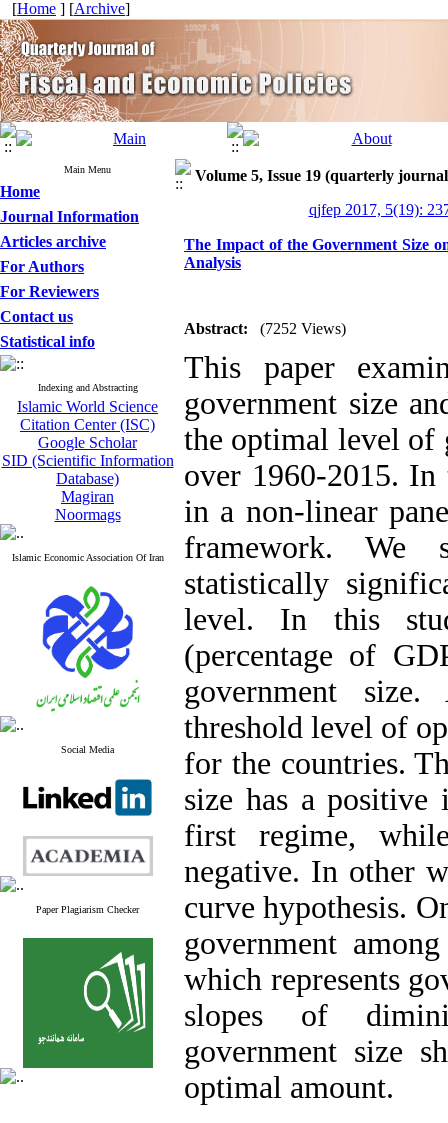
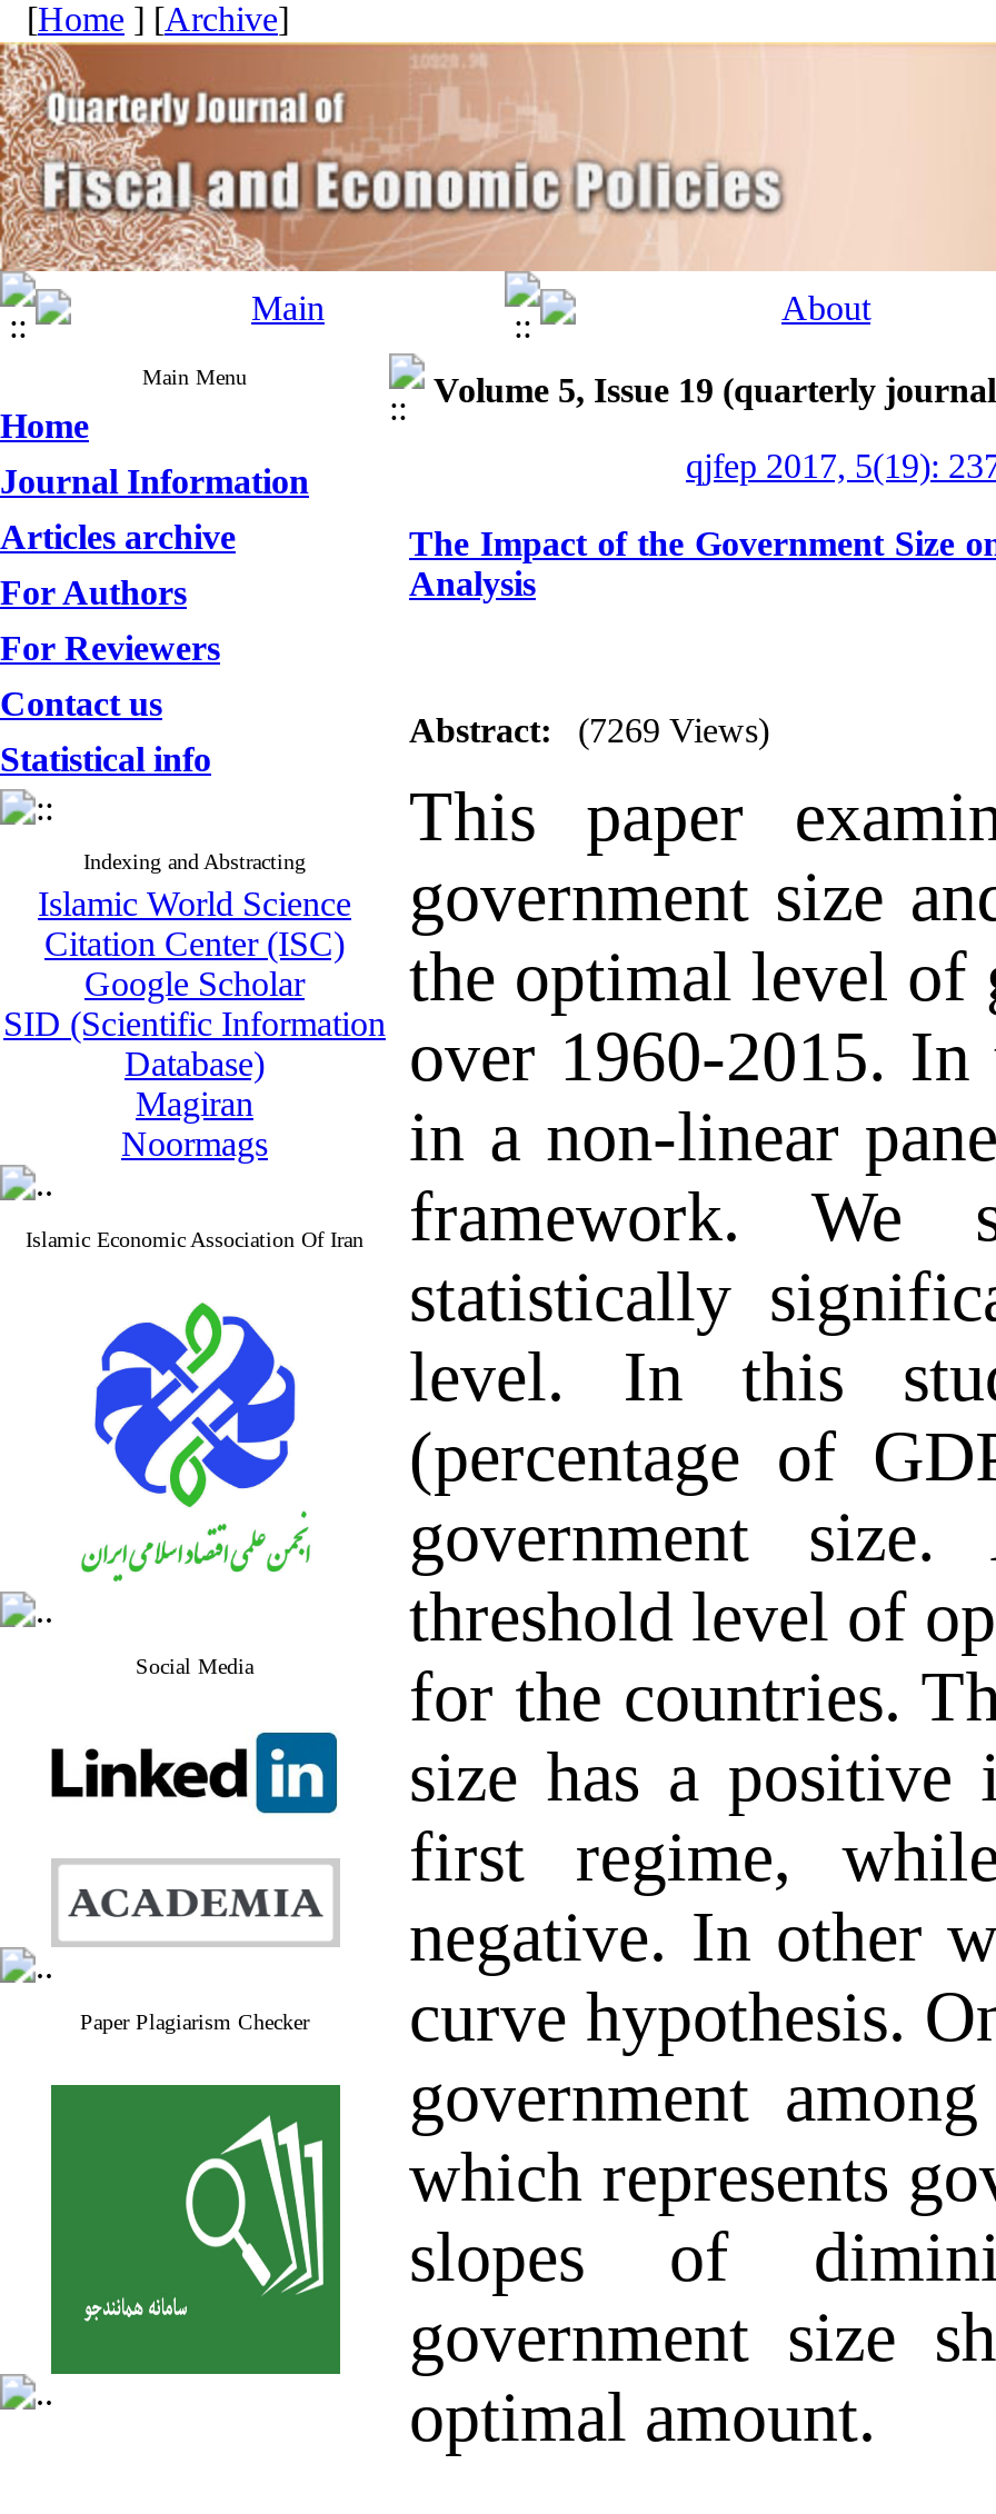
[184,320,346,337] Abstract: (7252 Views) -> [409,711,769,749] Abstract: (7269 Views)

